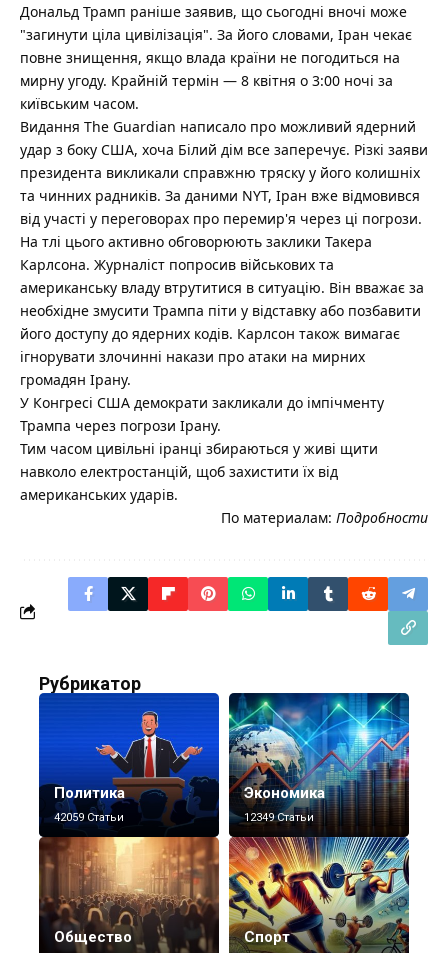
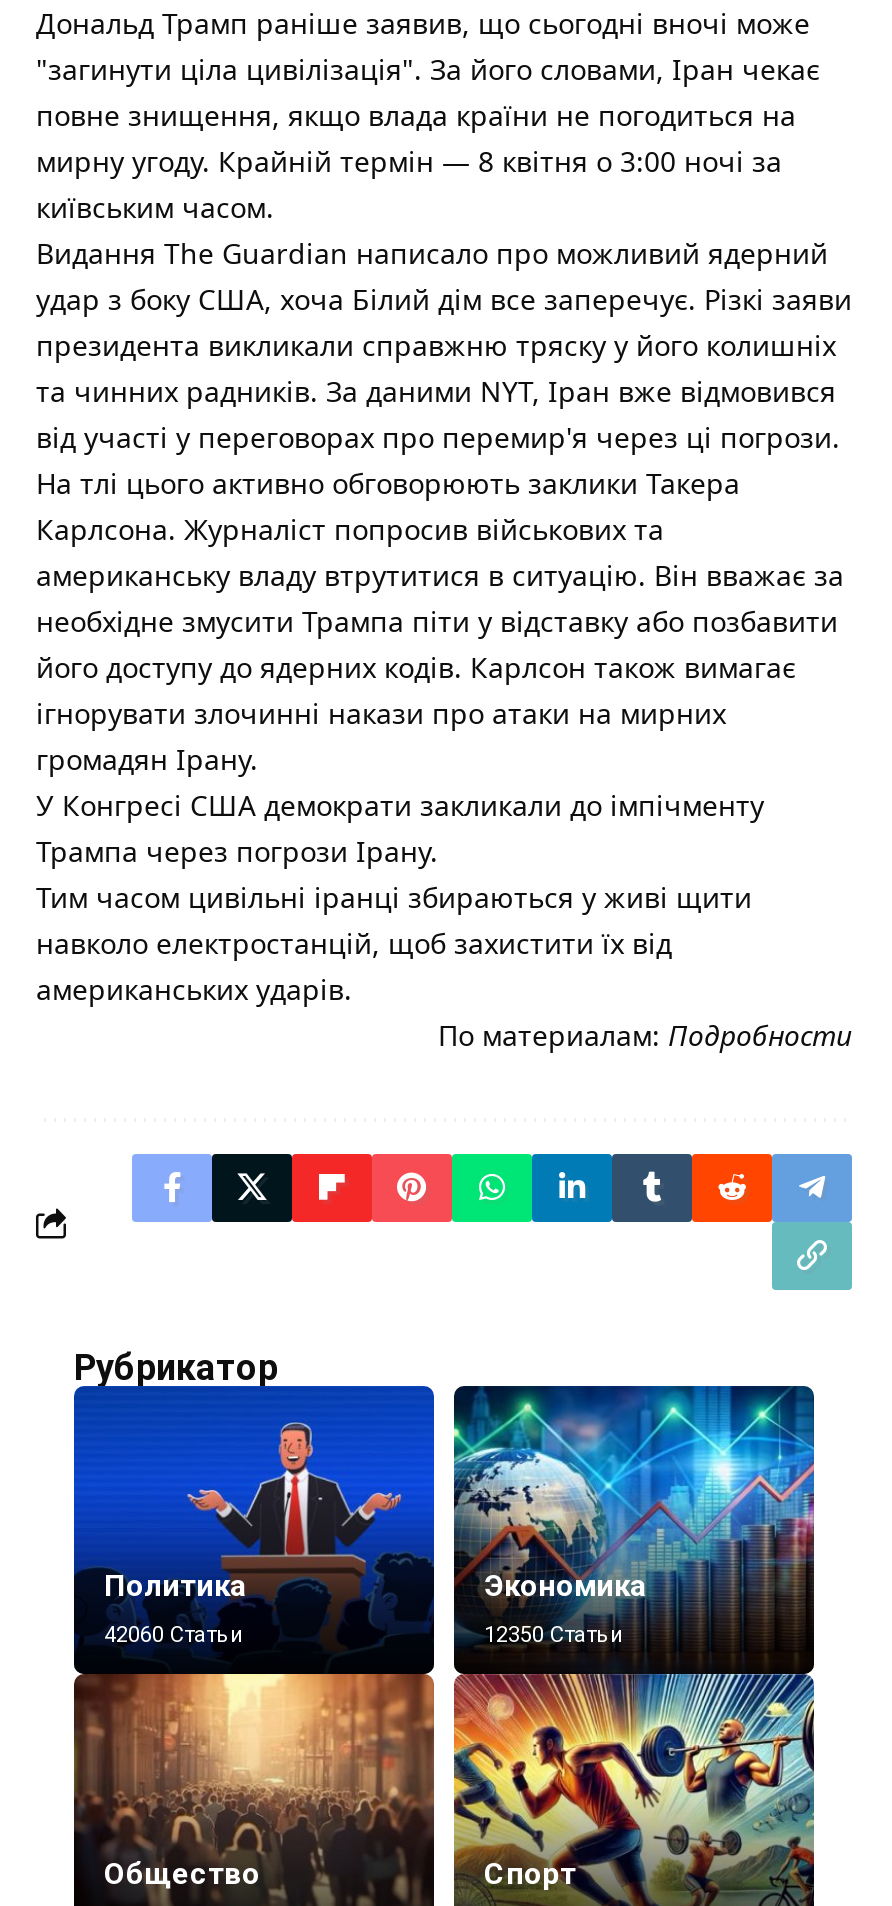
[54,811,124,824] 42059 Статьи -> [104,1623,244,1649] 42060 Статьи
[244,811,314,824] 12349 Статьи -> [484,1623,624,1649] 12350 Статьи

